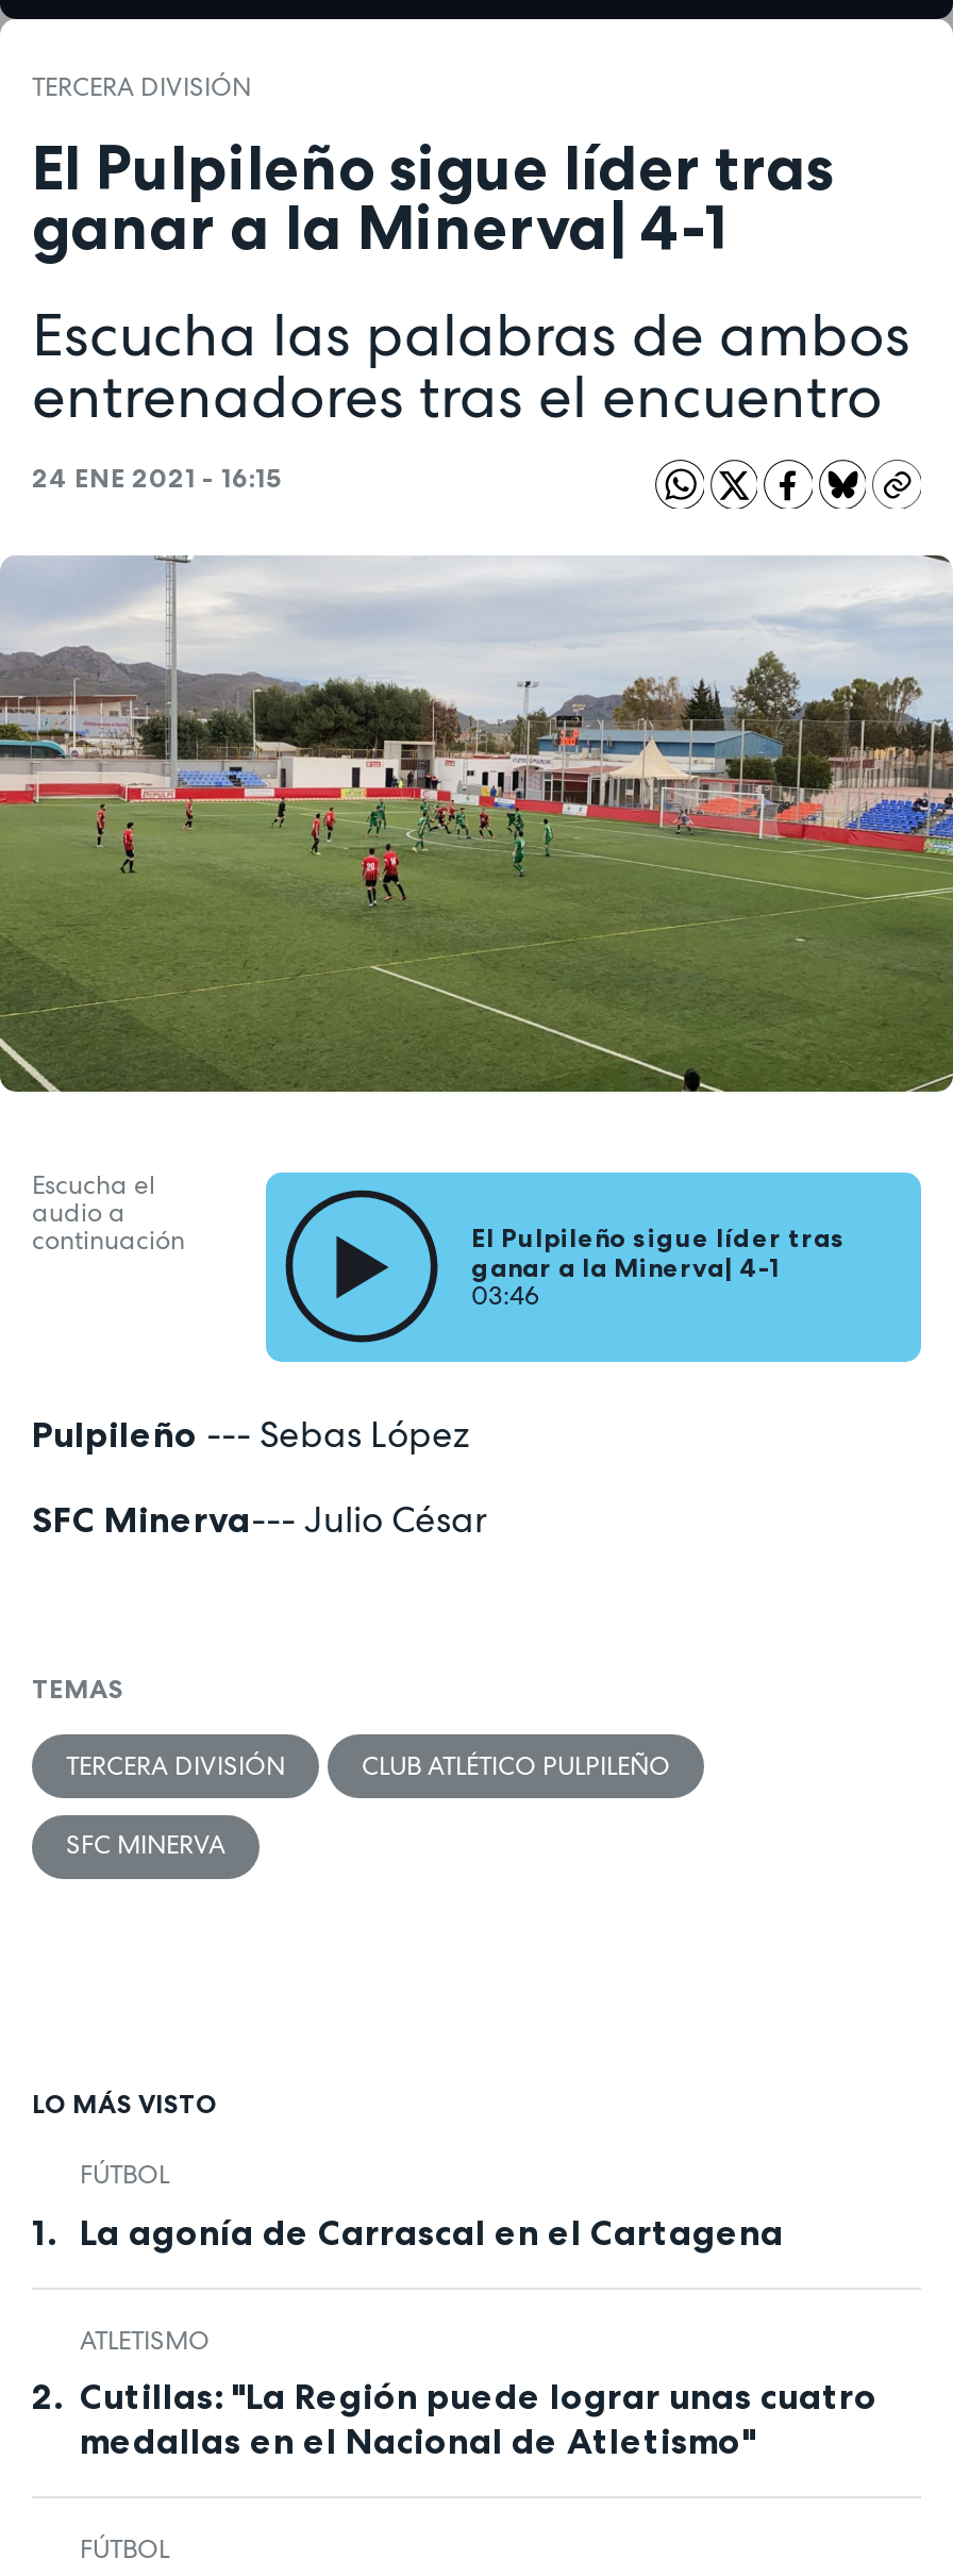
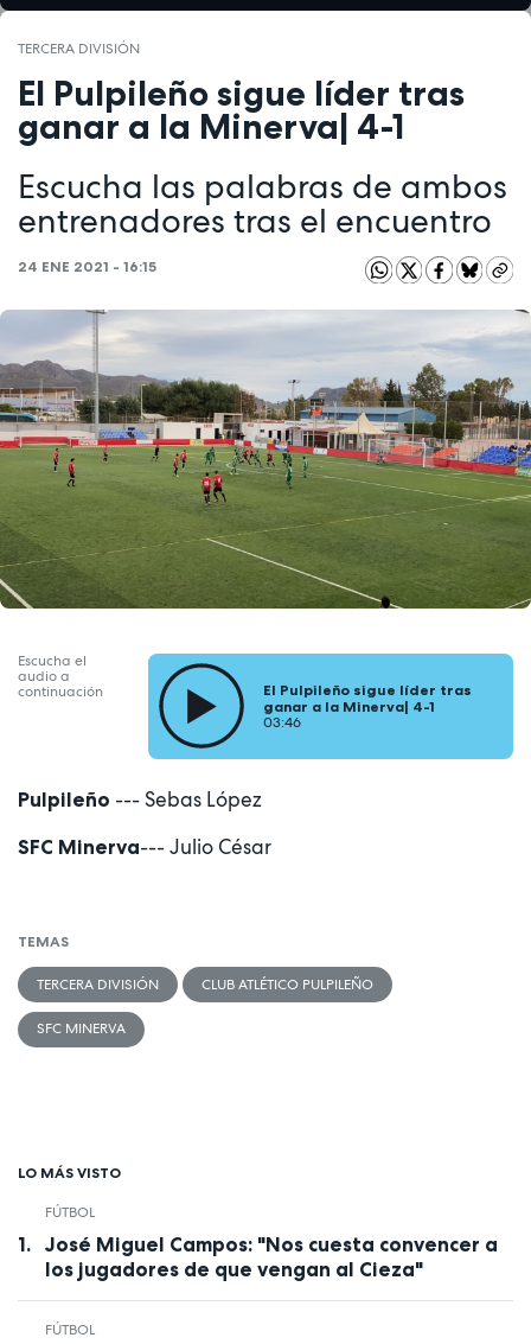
[80,2211,877,2463] La agonía de Carrascal en el Cartagena | ATLETISMO | Cutillas: "La Región puede lograr unas cuatro | medallas en el Nacional de Atletismo" -> [44,1232,497,1281] José Miguel Campos: "Nos cuesta convencer a | los jugadores de que vengan al Cieza"

